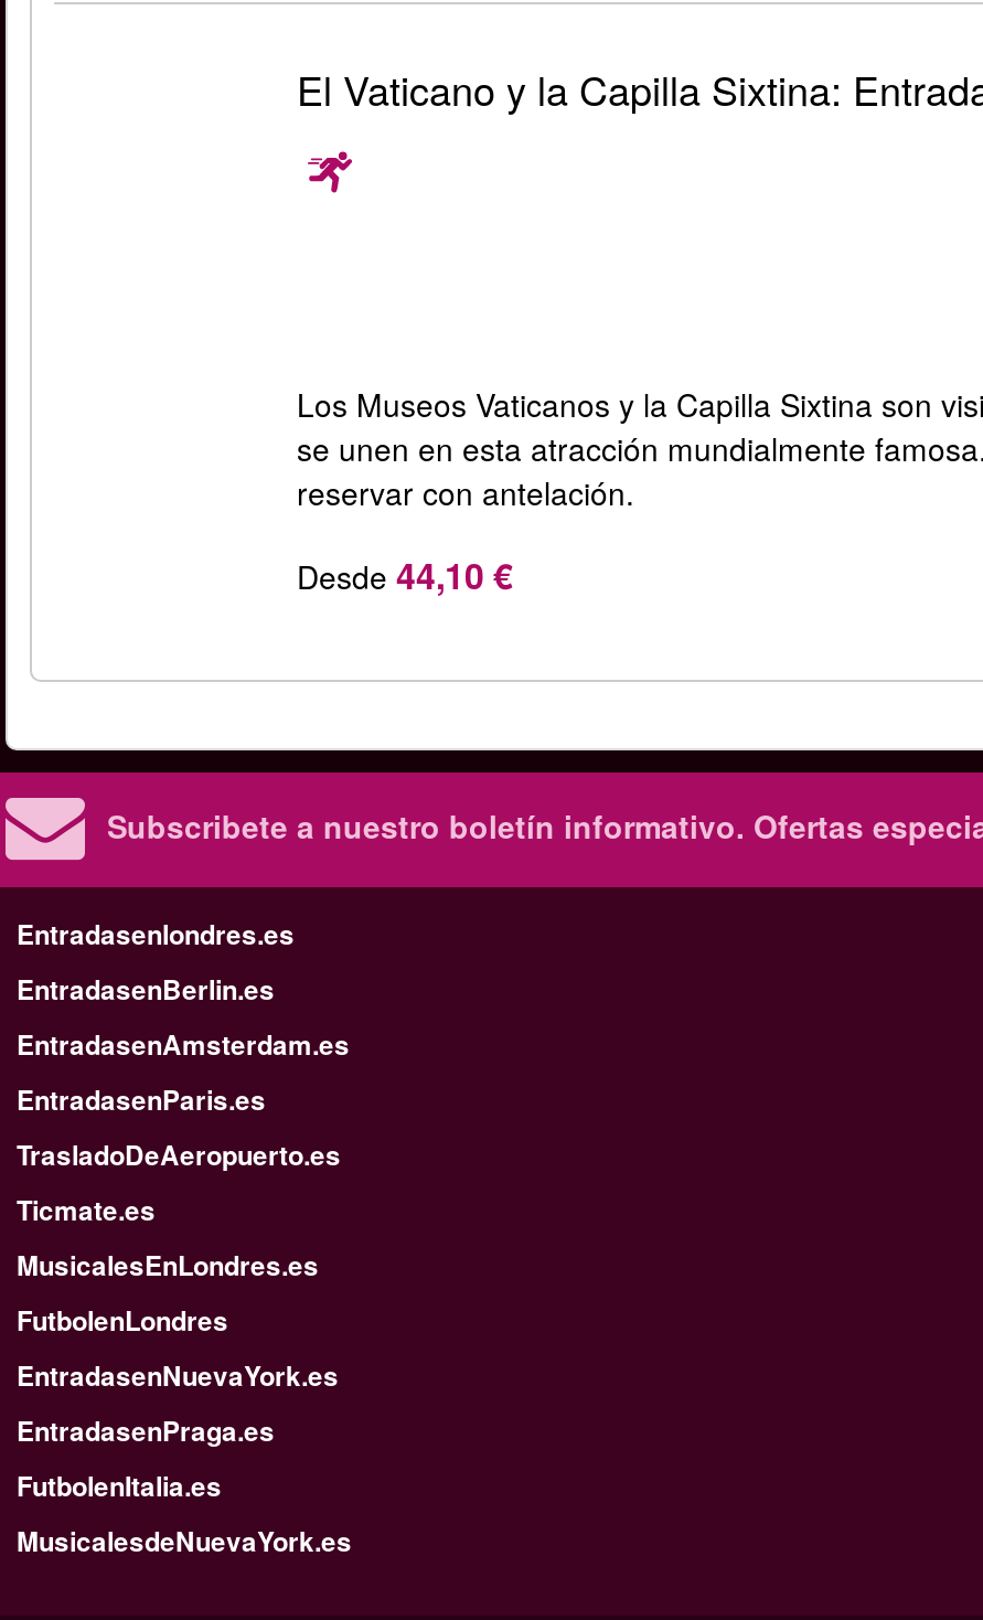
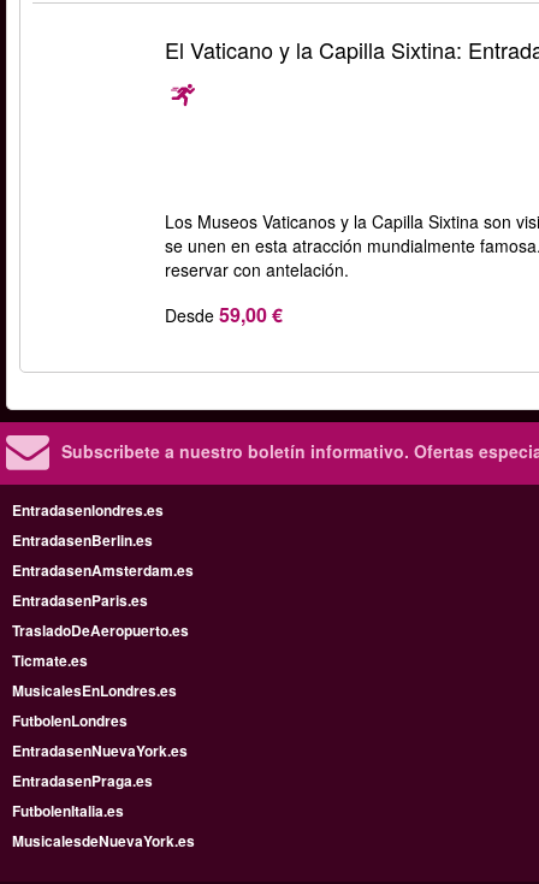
[297,548,513,599] Desde 44,10 € -> [165,300,283,328] Desde 59,00 €

